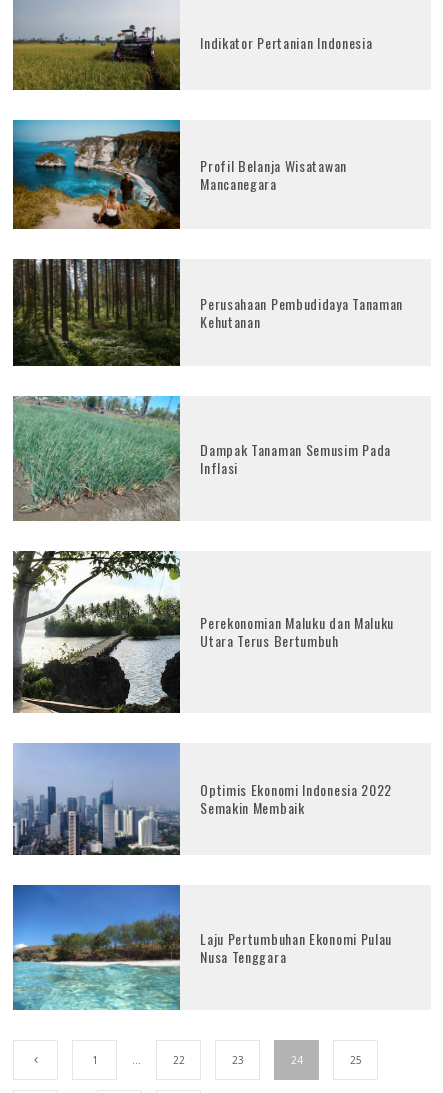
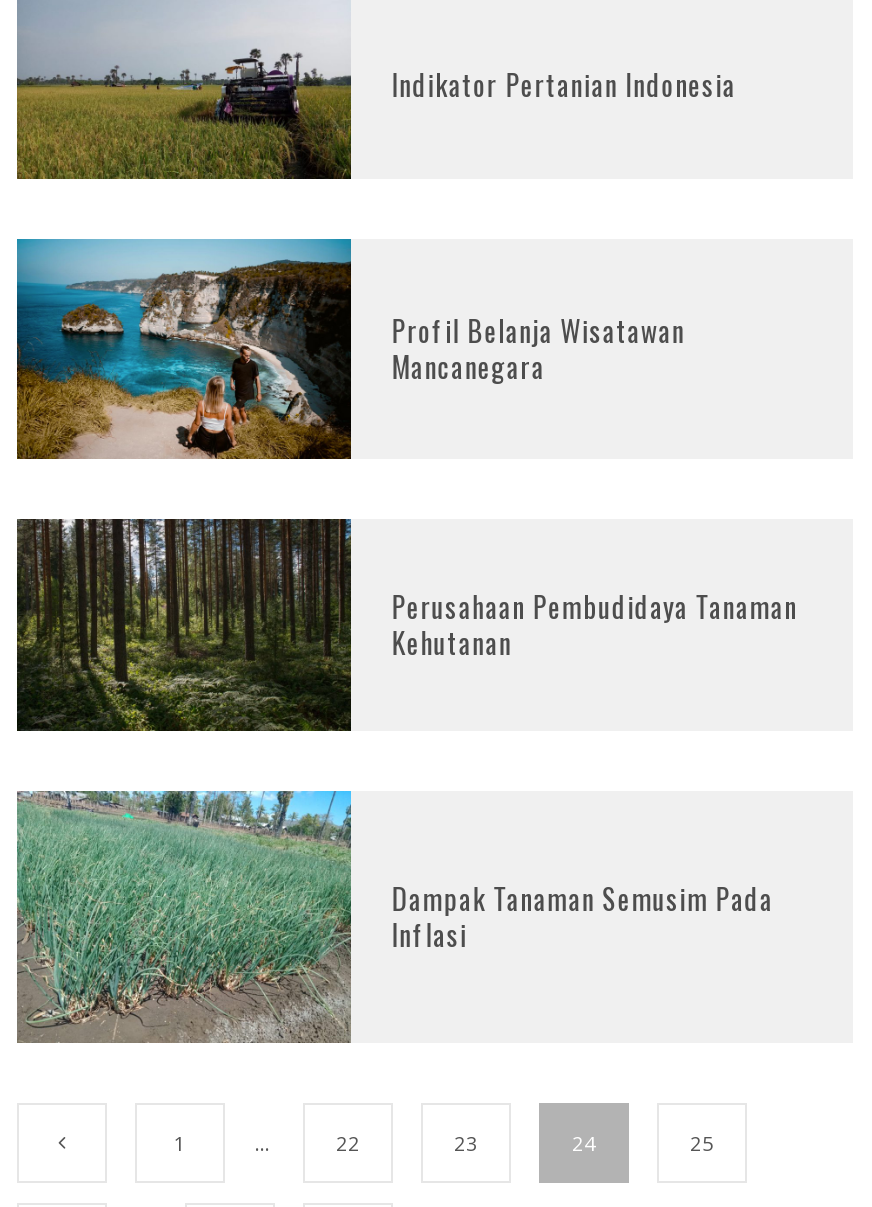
[12,550,394,714] [image] | Perekonomian Maluku dan Maluku | Utara Terus Bertumbuh -> none
[12,742,392,856] [image] | Optimis Ekonomi Indonesia 2022 | Semakin Membaik -> none
[12,884,392,1011] [image] | Laju Pertumbuhan Ekonomi Pulau | Nusa Tenggara -> none

